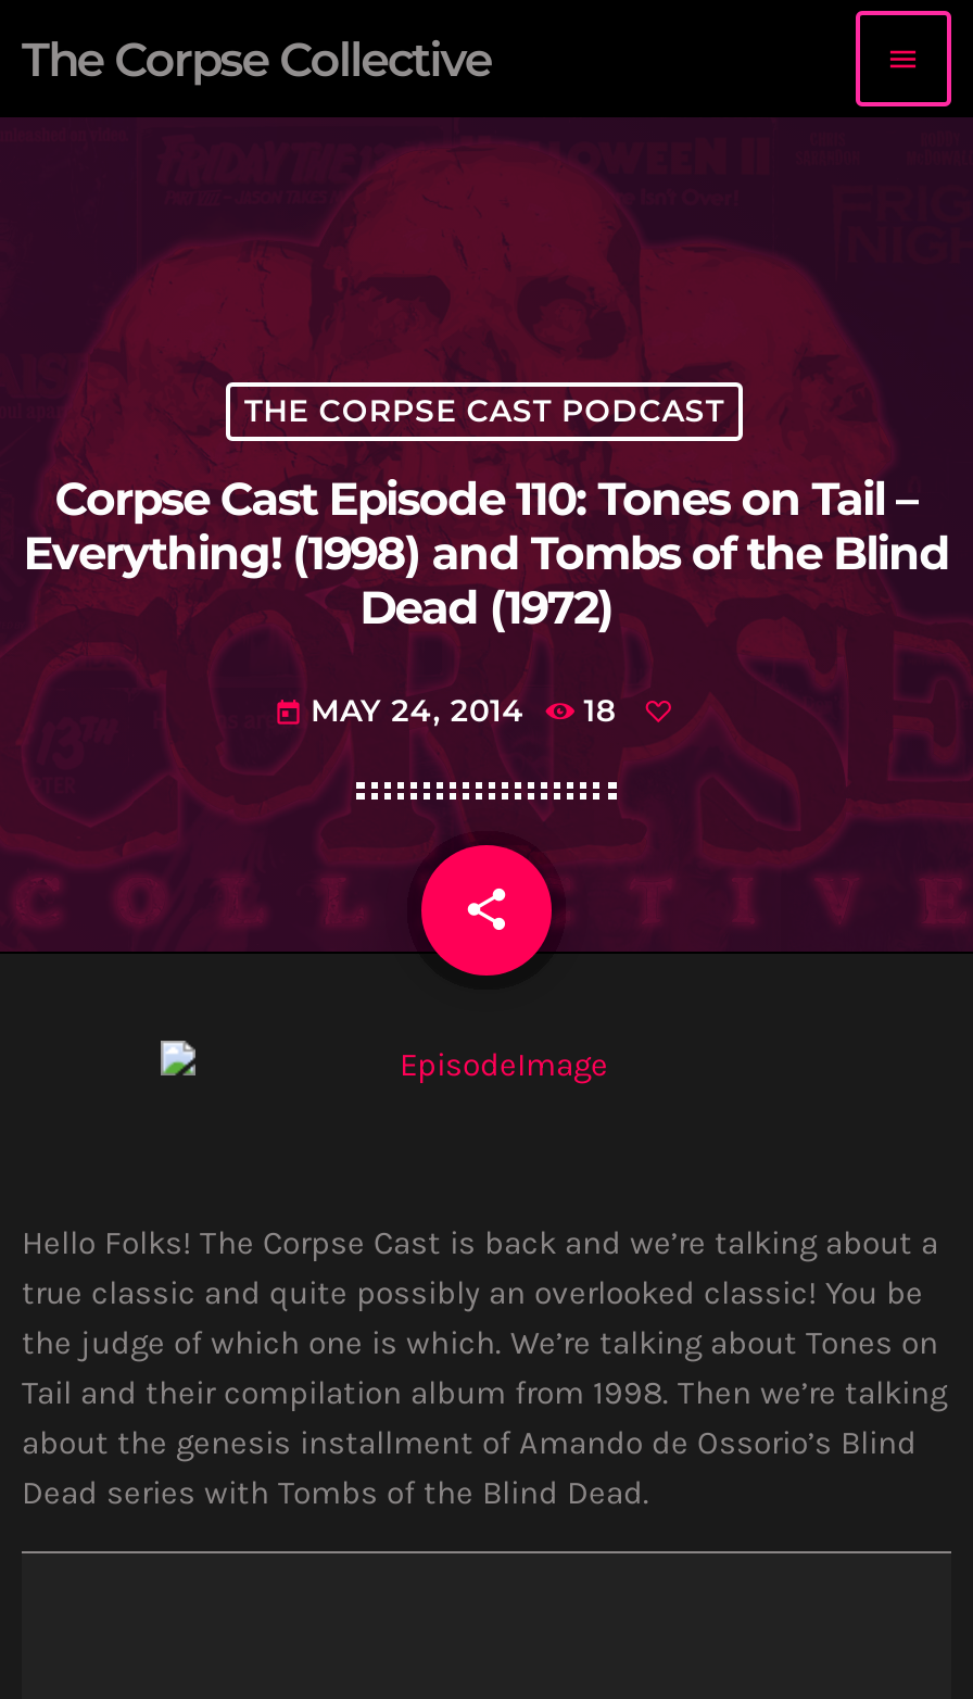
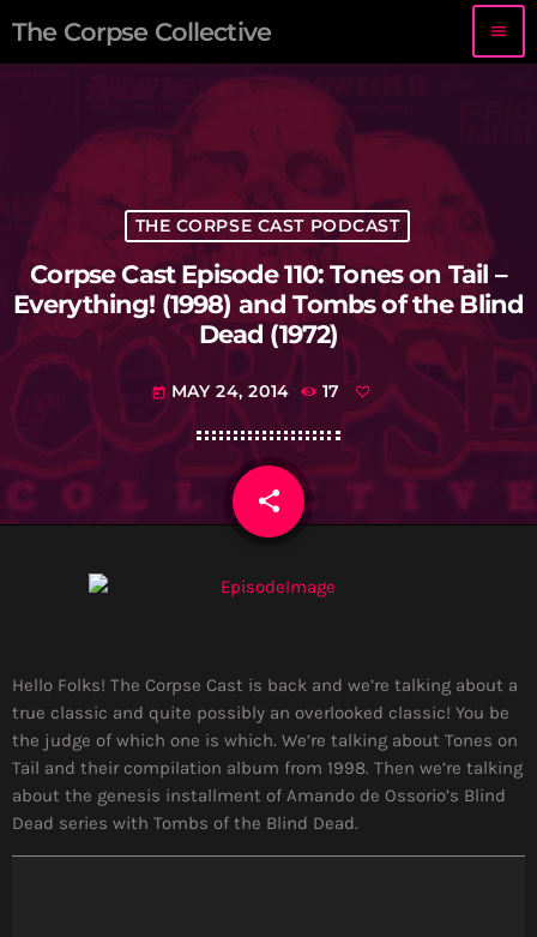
[584,690,627,730] 18 -> [322,380,346,402] 17

